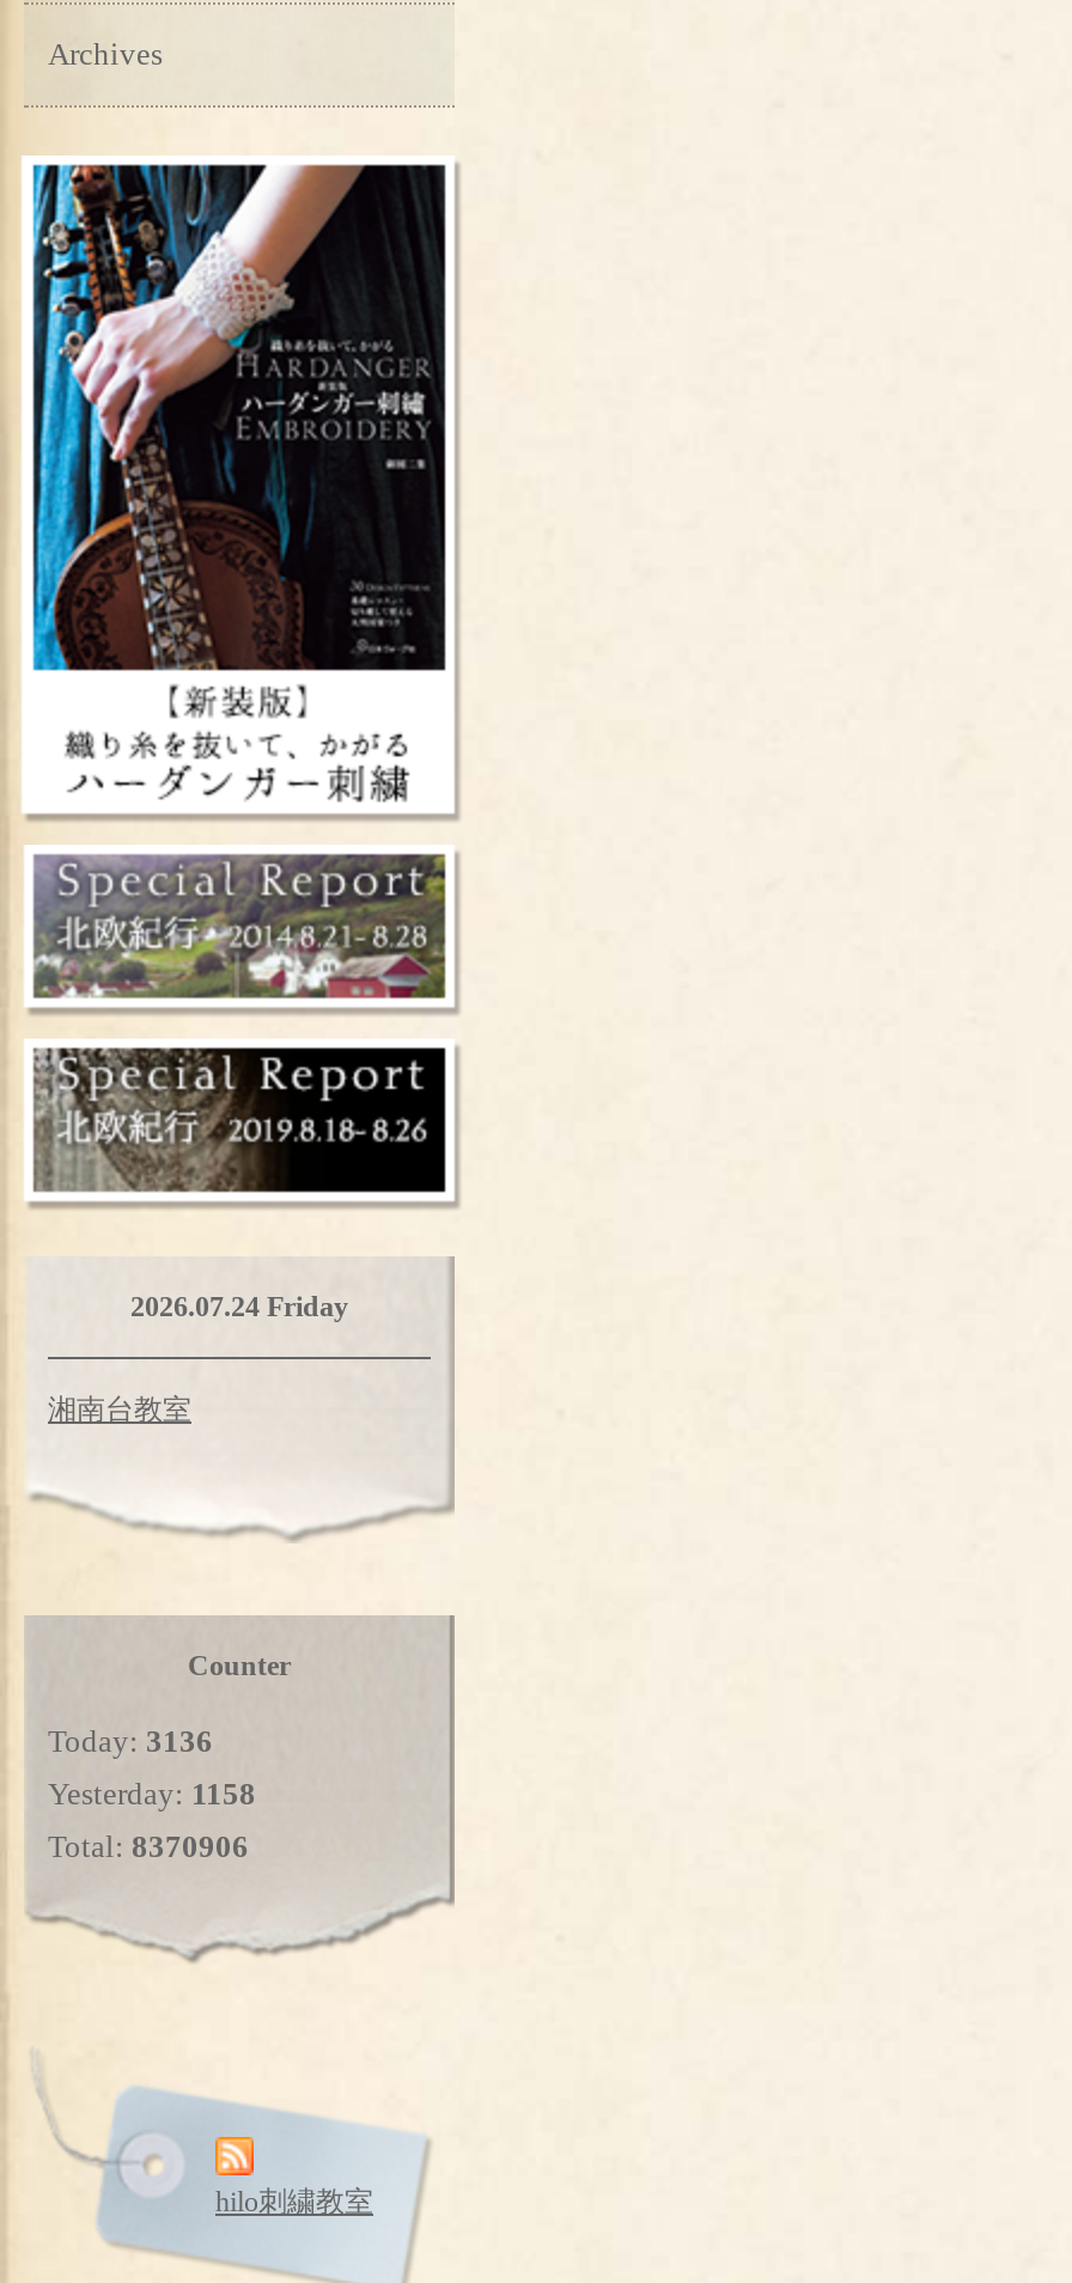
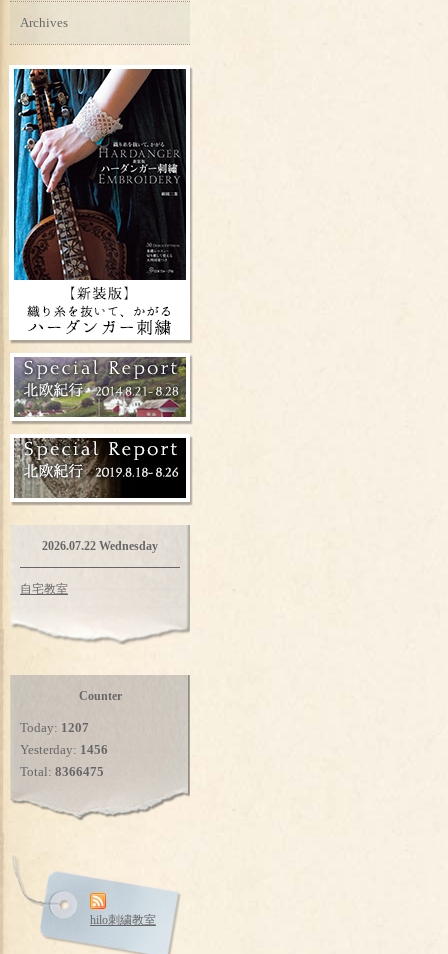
[130,1290,348,1323] 2026.07.24 Friday -> [42,539,158,553] 2026.07.22 Wednesday
[48,1393,191,1426] 湘南台教室 -> [20,582,68,596] 自宅教室
[48,1723,213,1759] Today: 3136 -> [20,720,89,735] Today: 1207
[48,1776,256,1812] Yesterday: 1158 -> [20,742,108,757] Yesterday: 1456
[48,1828,249,1864] Total: 8370906 -> [20,764,104,779] Total: 8366475

